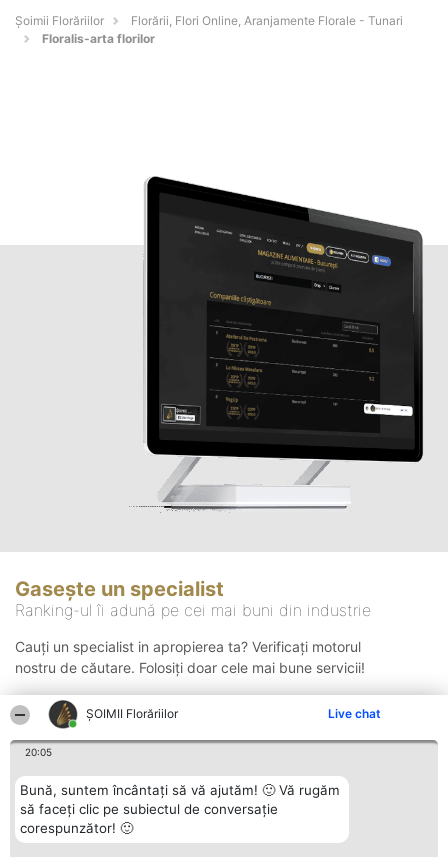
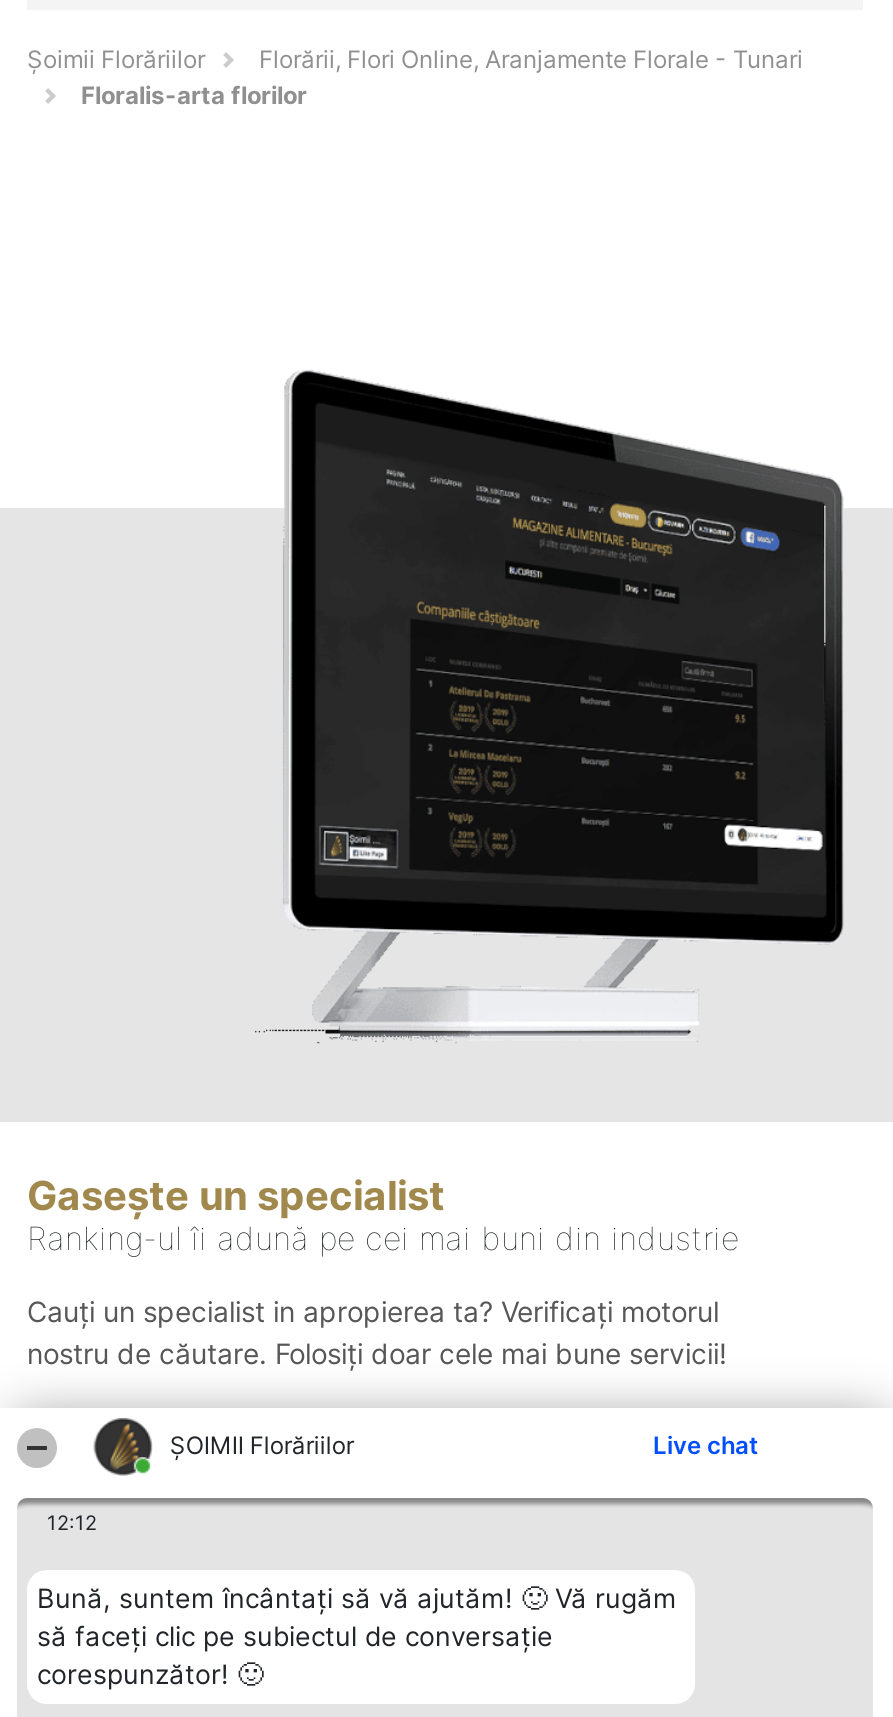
[25,746,52,758] 20:05 -> [47,1510,97,1534] 12:12

